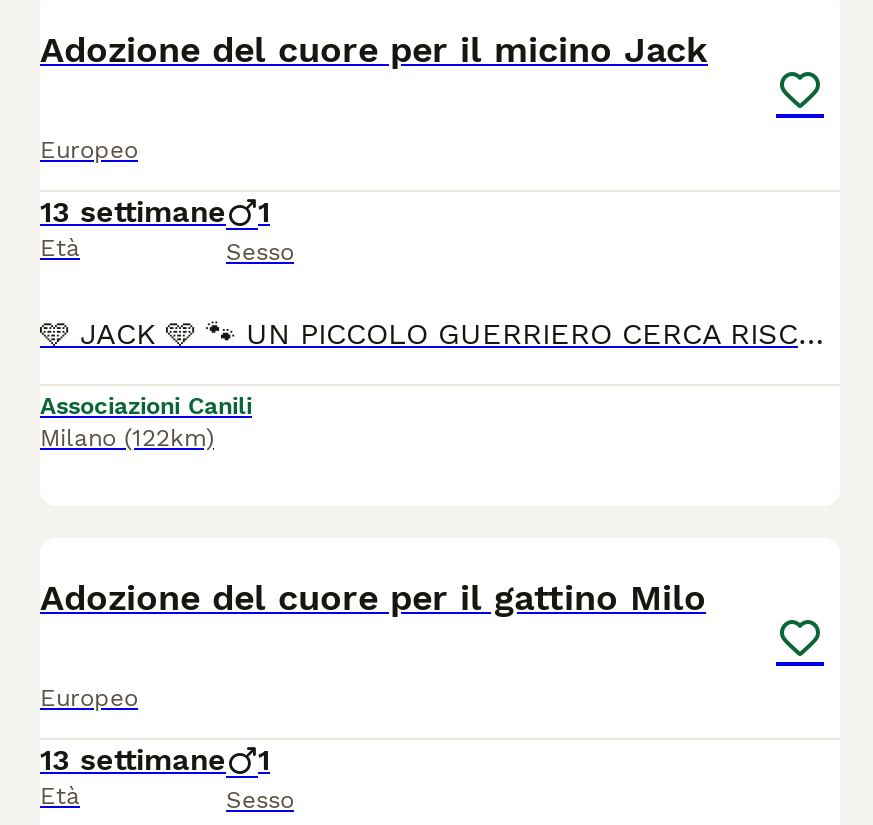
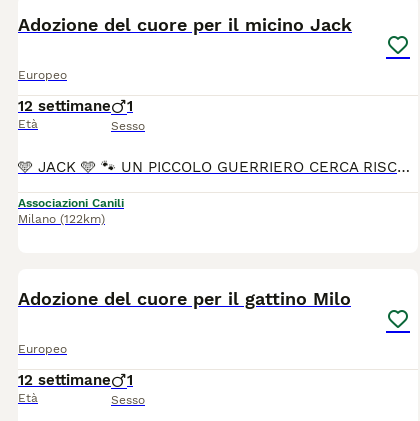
[40,194,270,230] 13 settimane 1 -> [18,97,133,115] 12 settimane 1
[40,742,270,778] 13 settimane 1 -> [18,371,133,389] 12 settimane 1

